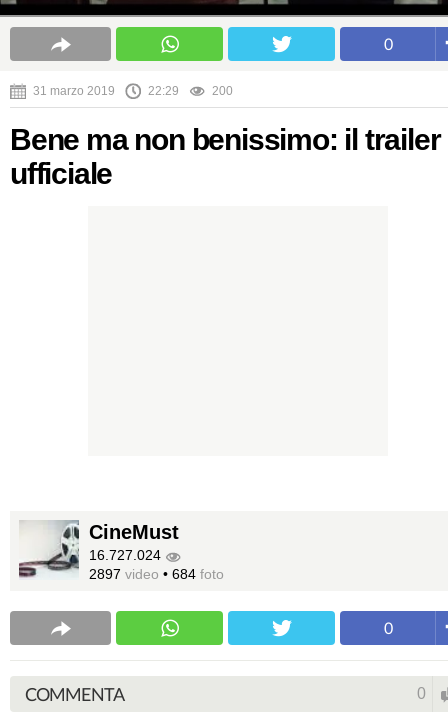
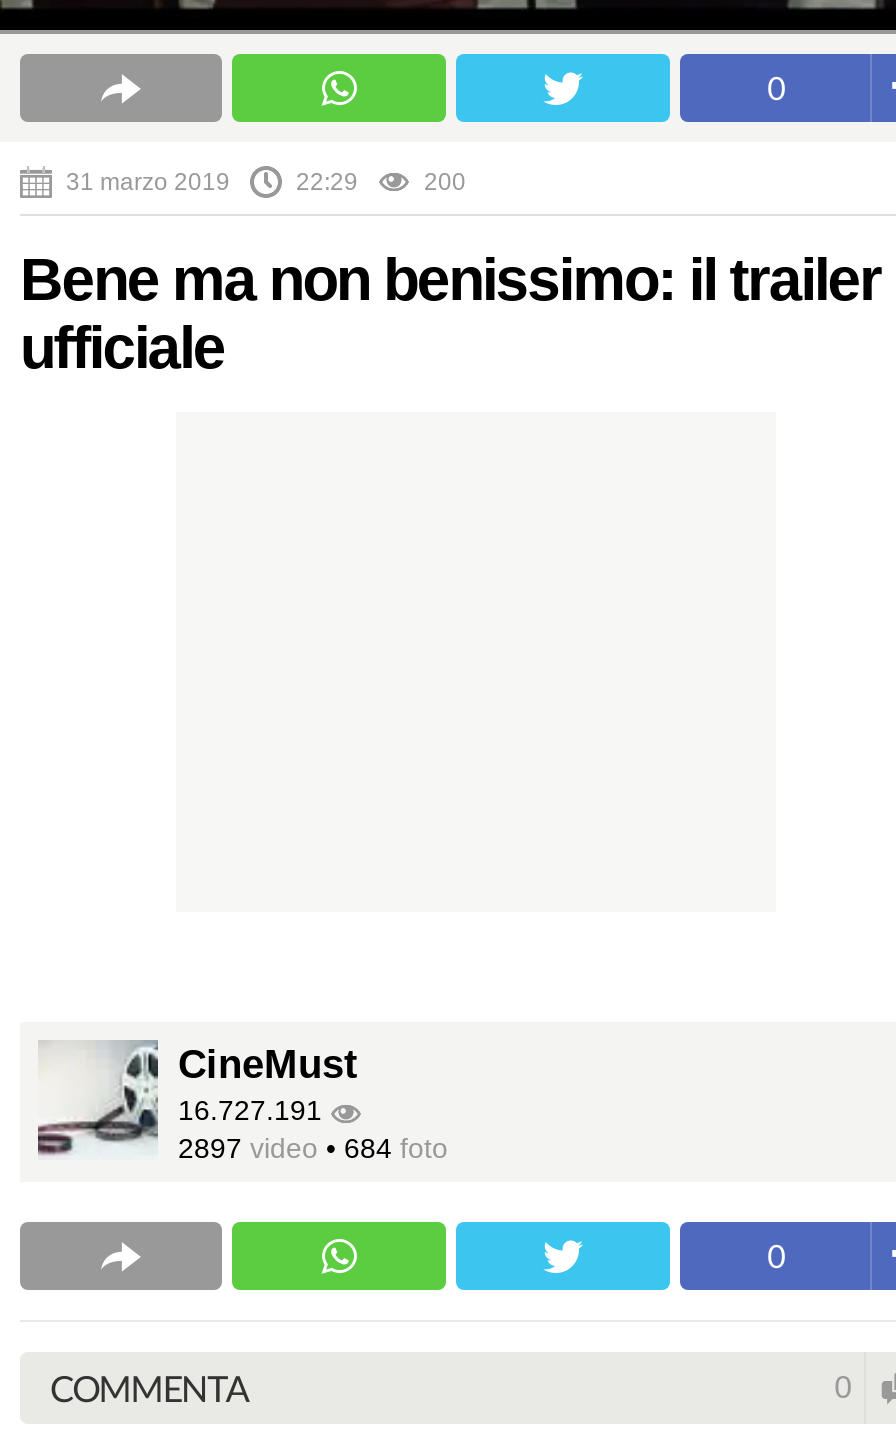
[89,547,161,563] 16.727.024 -> [178,1095,322,1127] 16.727.191

